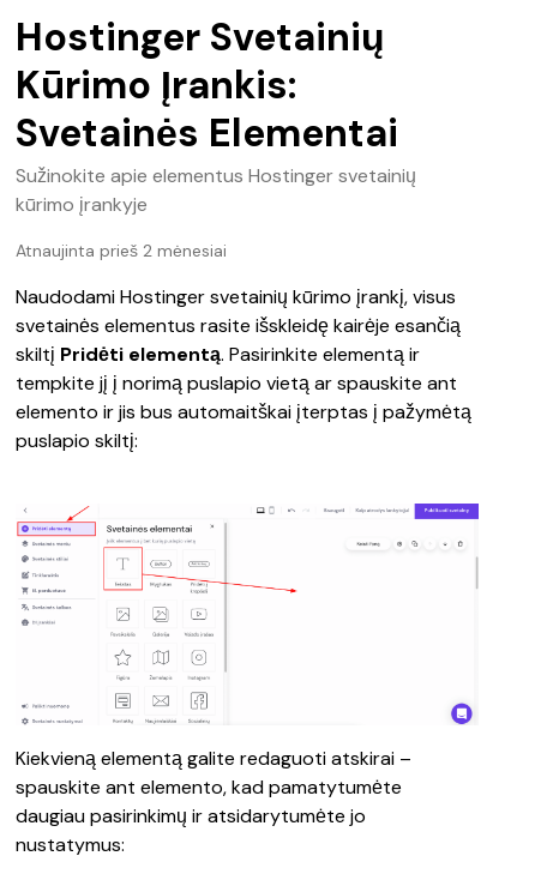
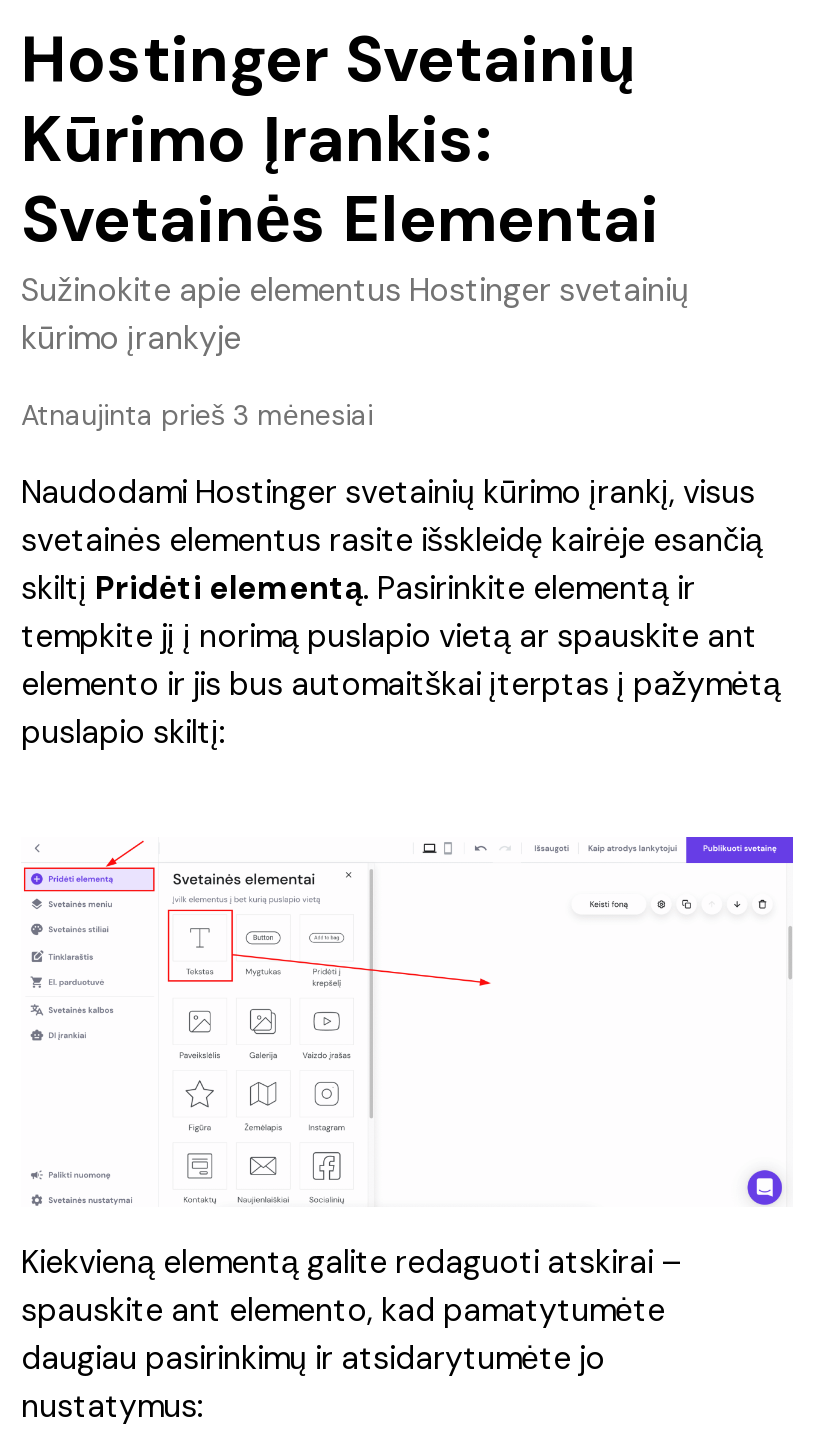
[16,240,227,261] Atnaujinta prieš 2 mėnesiai -> [21,397,373,433] Atnaujinta prieš 3 mėnesiai

